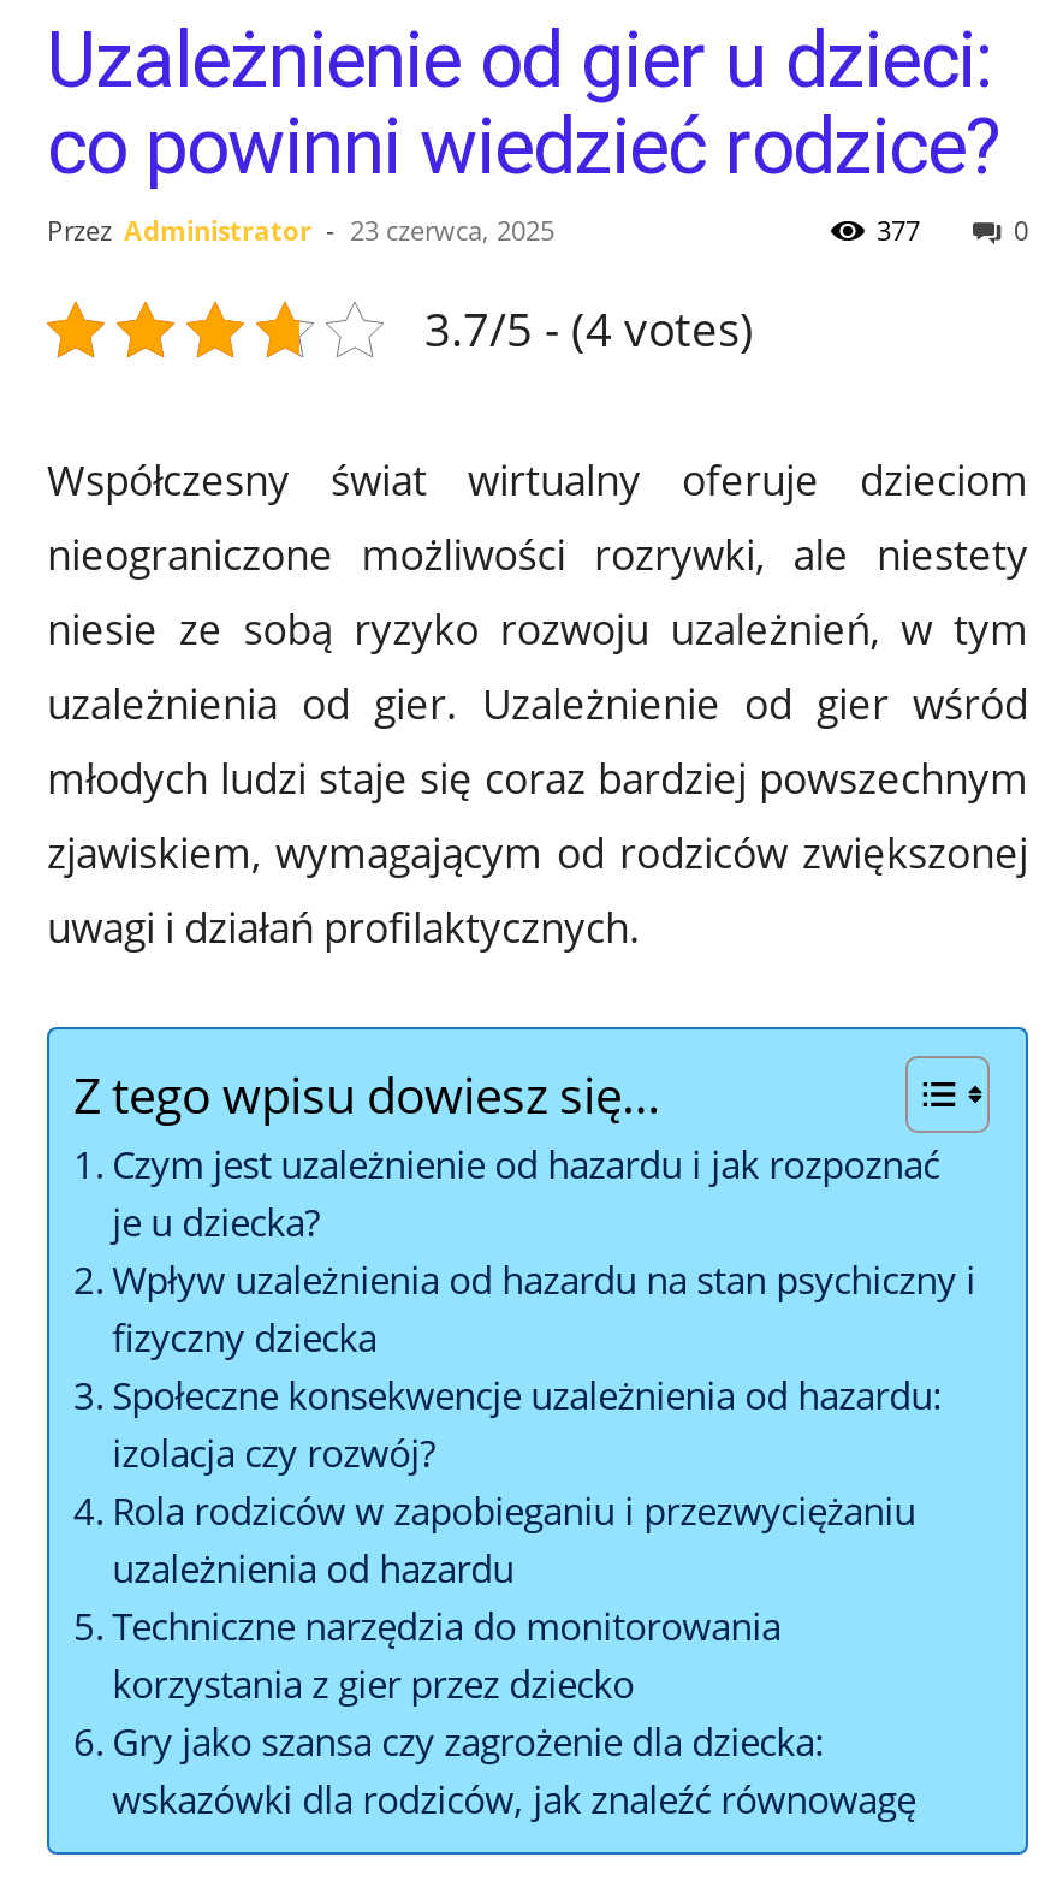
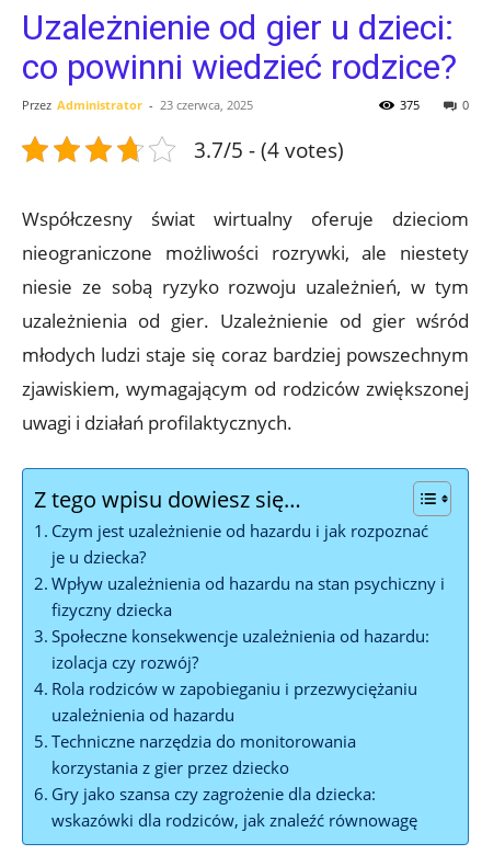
[877,212,920,248] 377 -> [400,96,420,113] 375

